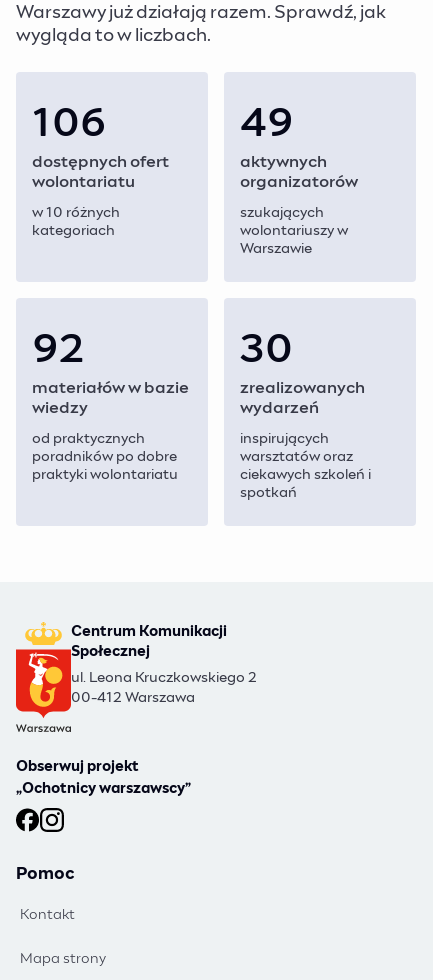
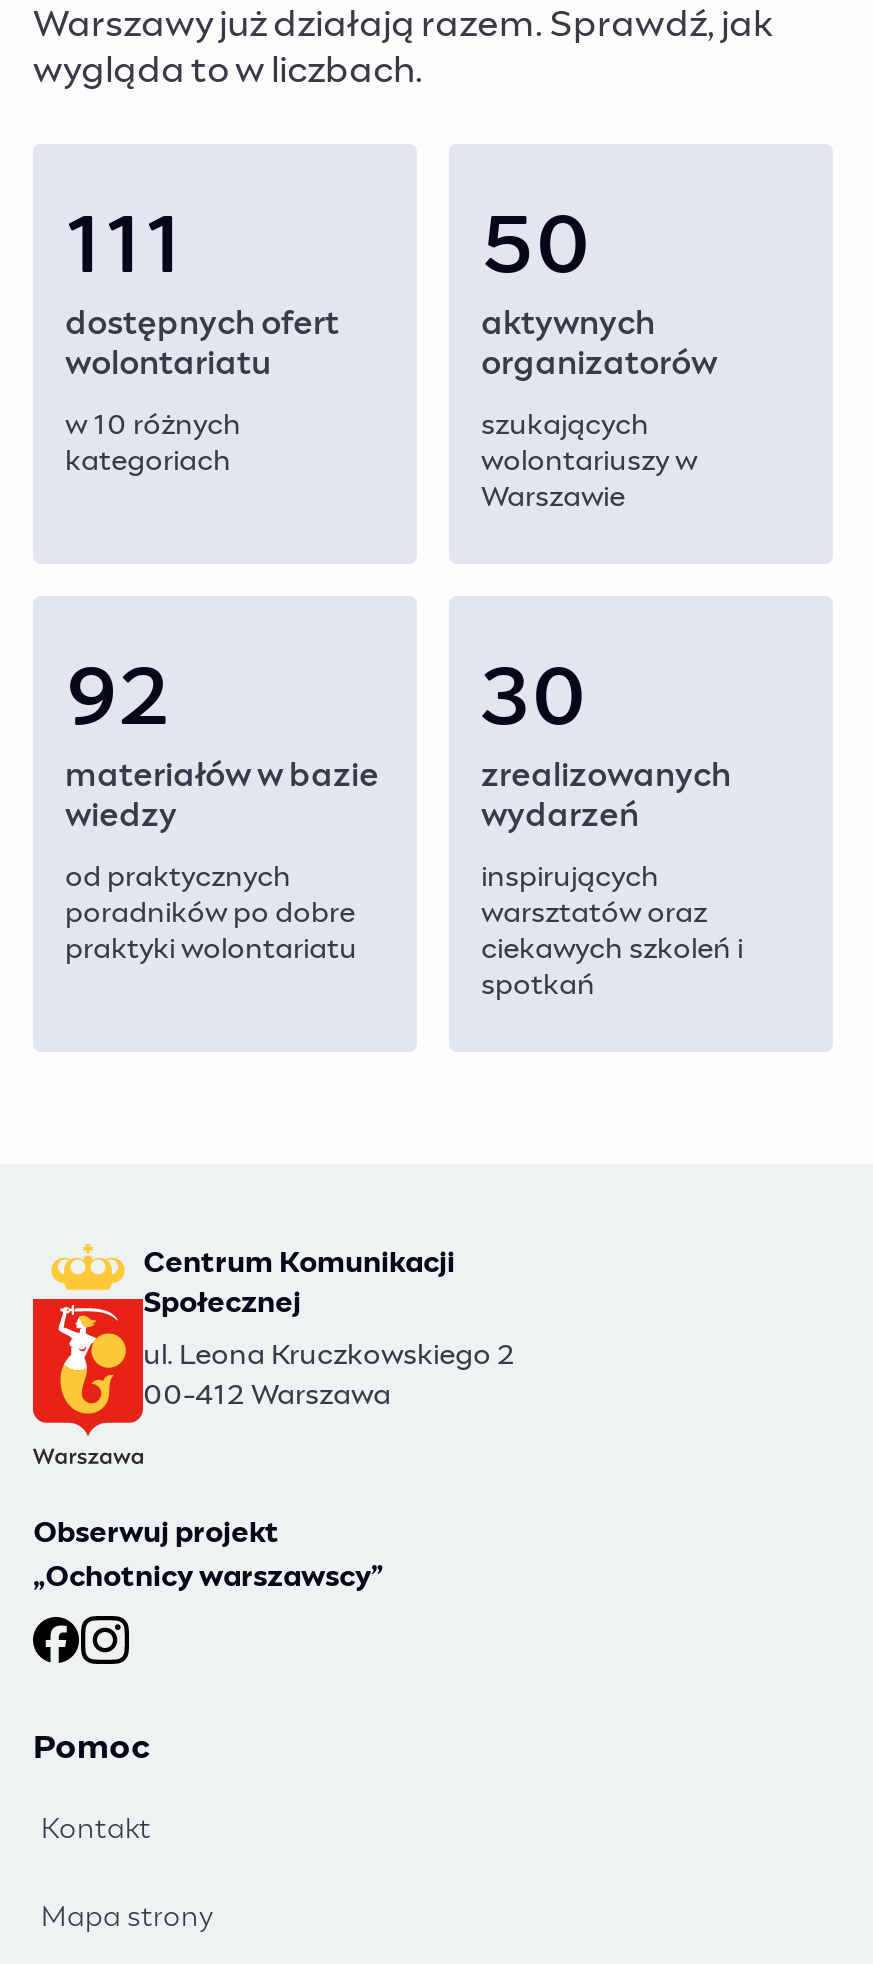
[32,104,107,144] 106 -> [65,208,185,288] 111
[240,104,294,144] 49 -> [481,208,591,288] 50

